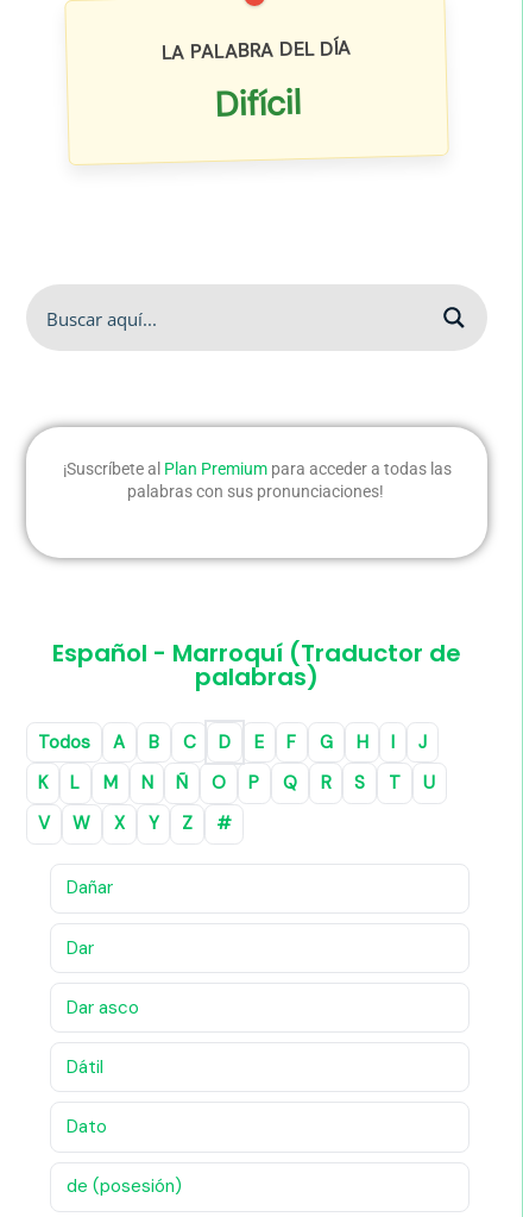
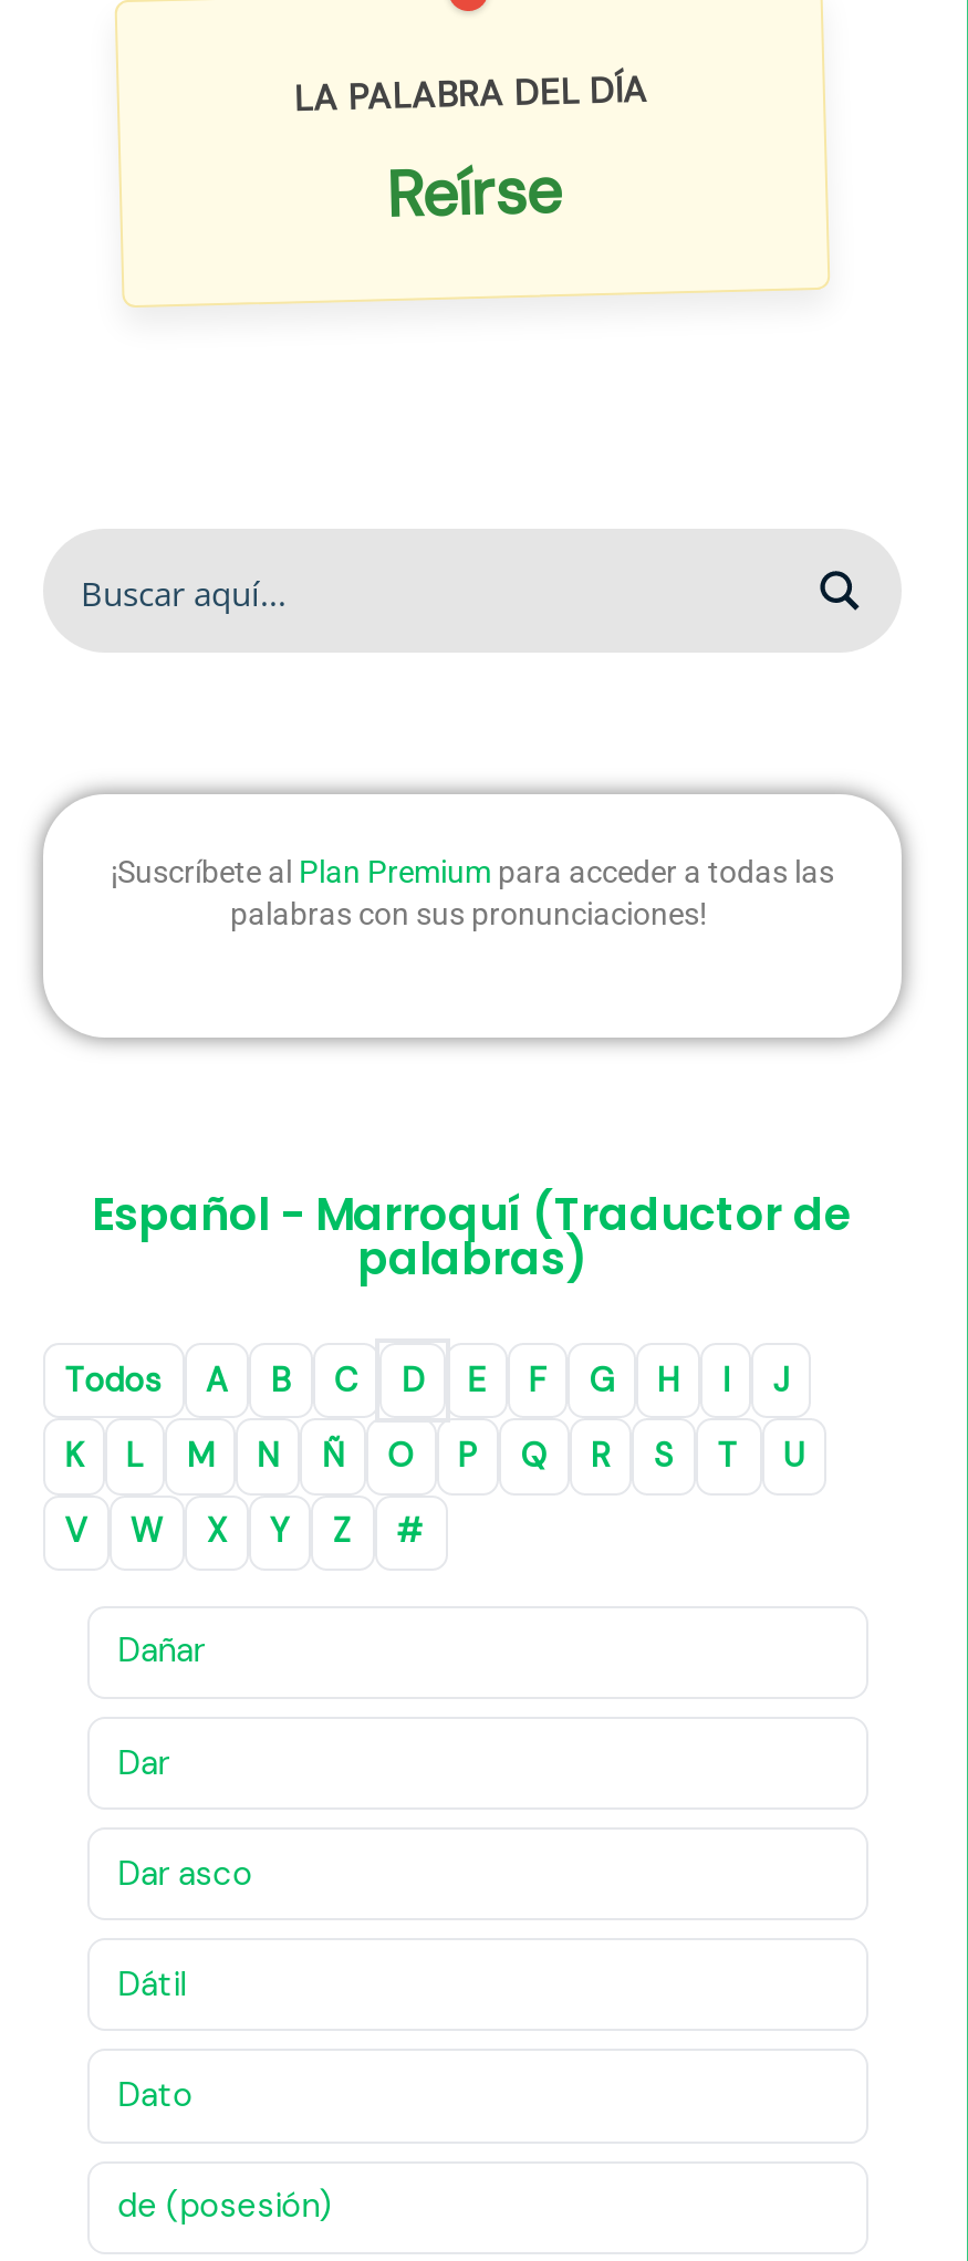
[214,80,301,127] Difícil -> [385,148,562,237] Reírse

